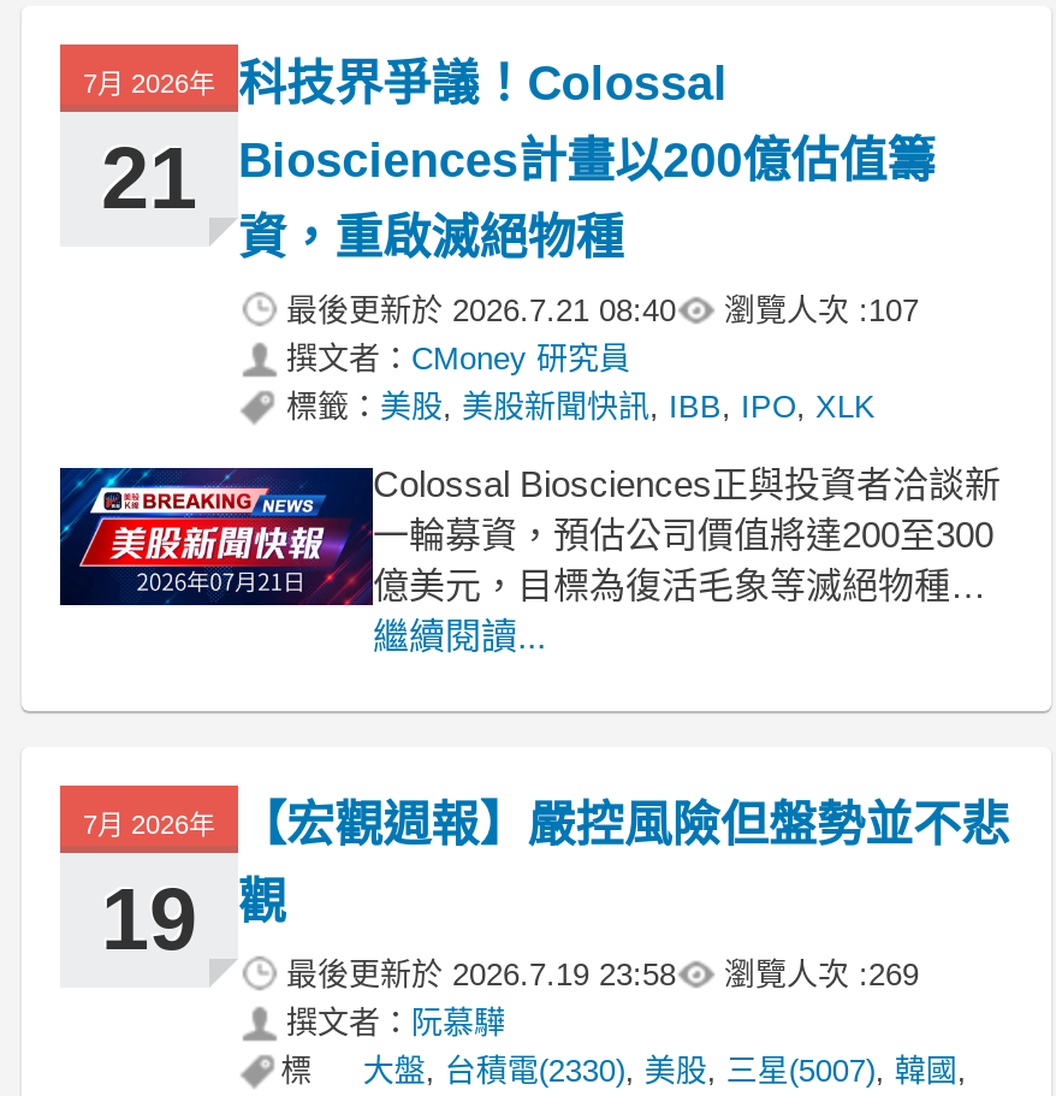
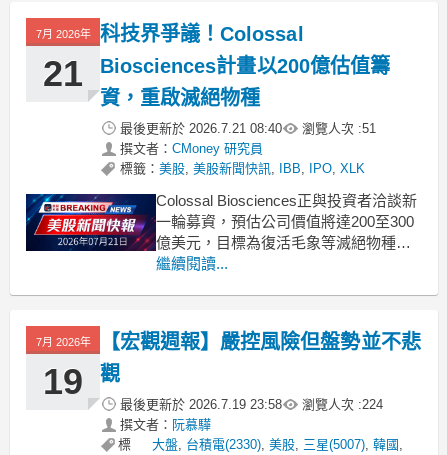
[286,292,919,328] 最後更新於2026.7.21 08:40 瀏覽人次 : 107 -> [120,121,376,136] 最後更新於2026.7.21 08:40 瀏覽人次 : 51
[286,956,919,993] 最後更新於2026.7.19 23:58 瀏覽人次 : 269 -> [120,397,383,412] 最後更新於2026.7.19 23:58 瀏覽人次 : 224

